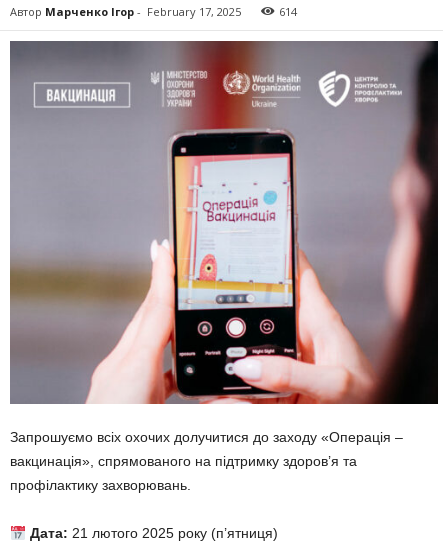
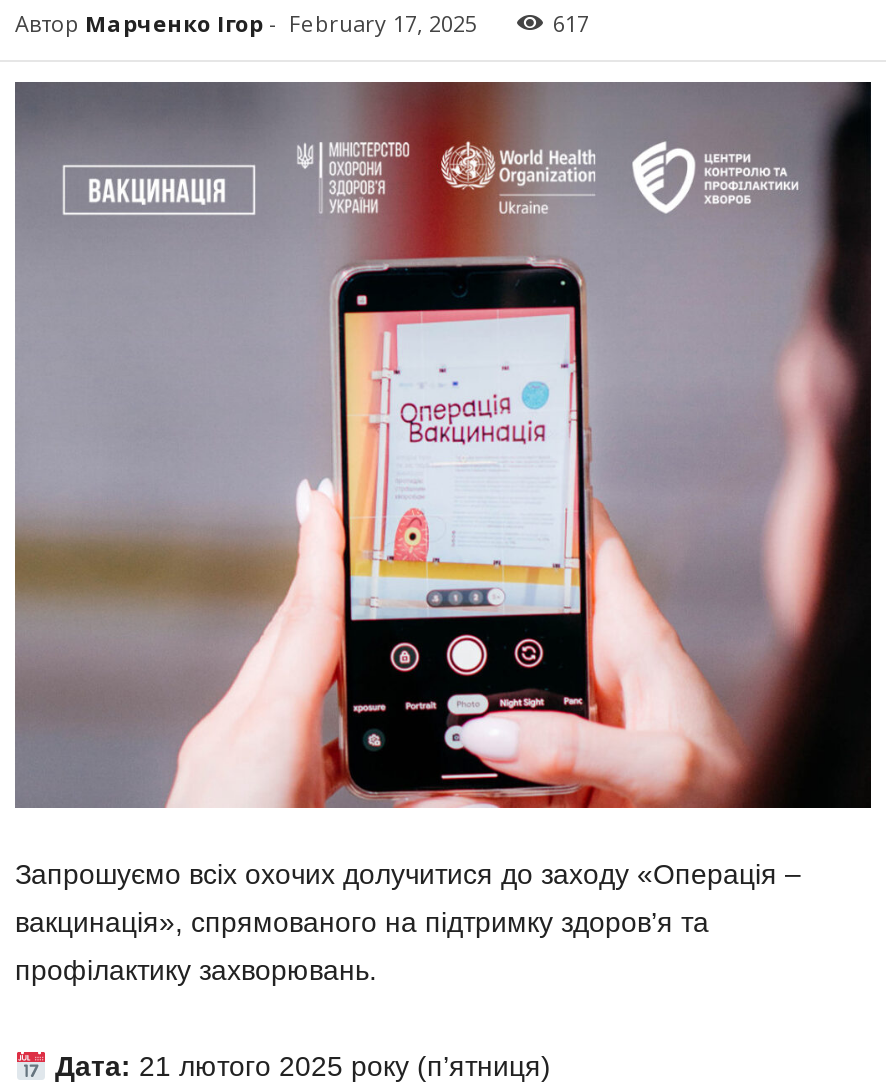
[279,4,297,19] 614 -> [553,8,589,38] 617

